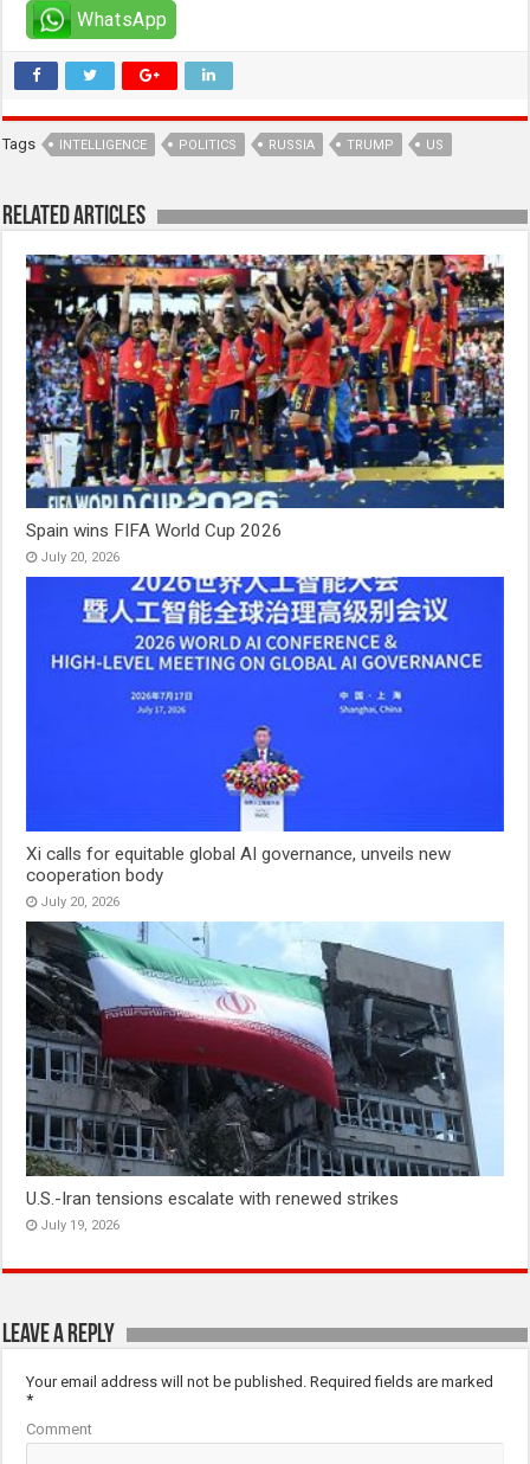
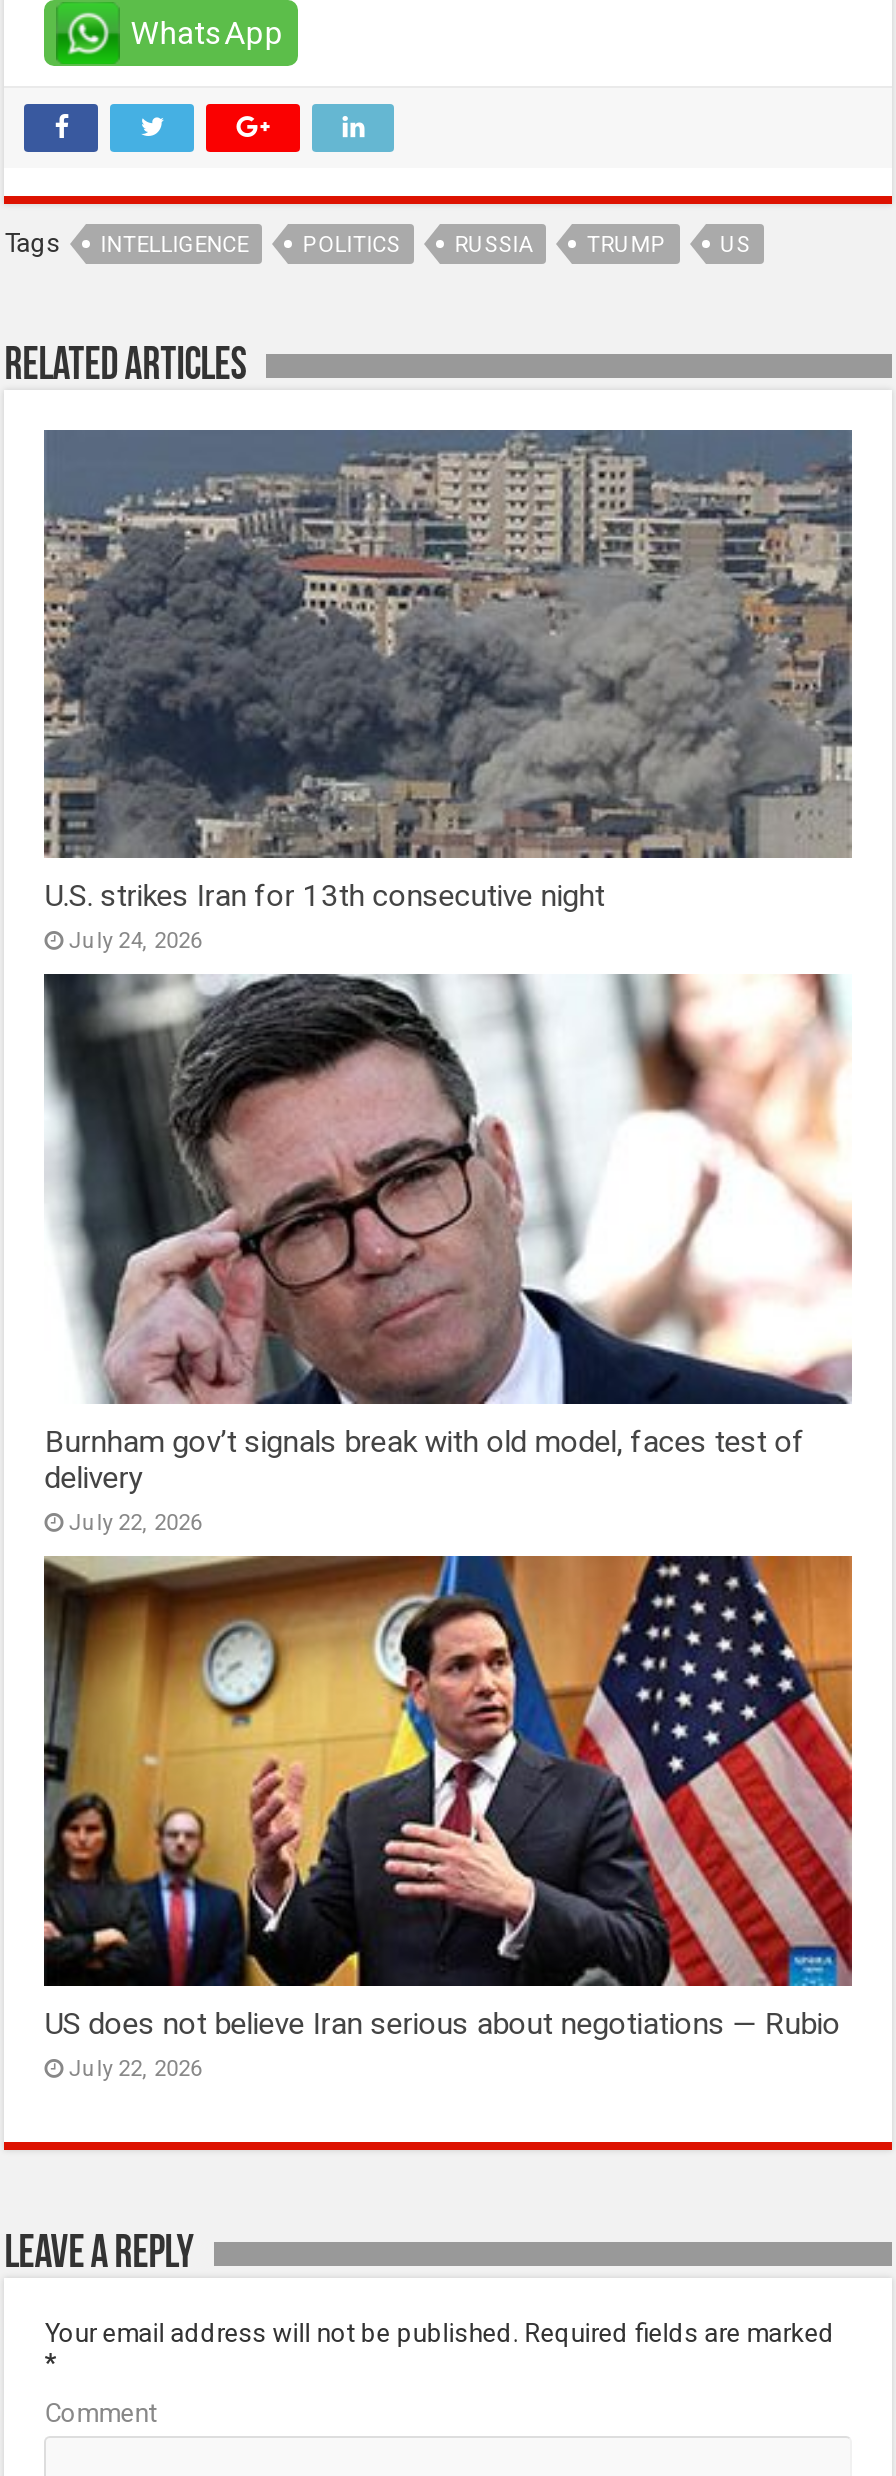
[25,253,505,566] [image] | Spain wins FIFA World Cup 2026 | July 20, 2026 -> [42,428,854,955] [image] | U.S. strikes Iran for 13th consecutive night | July 24, 2026
[25,576,505,910] [image] | Xi calls for equitable global AI governance, unveils new | cooperation body | July 20, 2026 -> [42,972,854,1536] [image] | Burnham gov’t signals break with old model, faces test of | delivery | July 22, 2026
[25,920,504,1233] [image] | U.S.-Iran tensions escalate with renewed strikes | July 19, 2026 -> [42,1554,854,2082] [image] | US does not believe Iran serious about negotiations — Rubio | July 22, 2026

